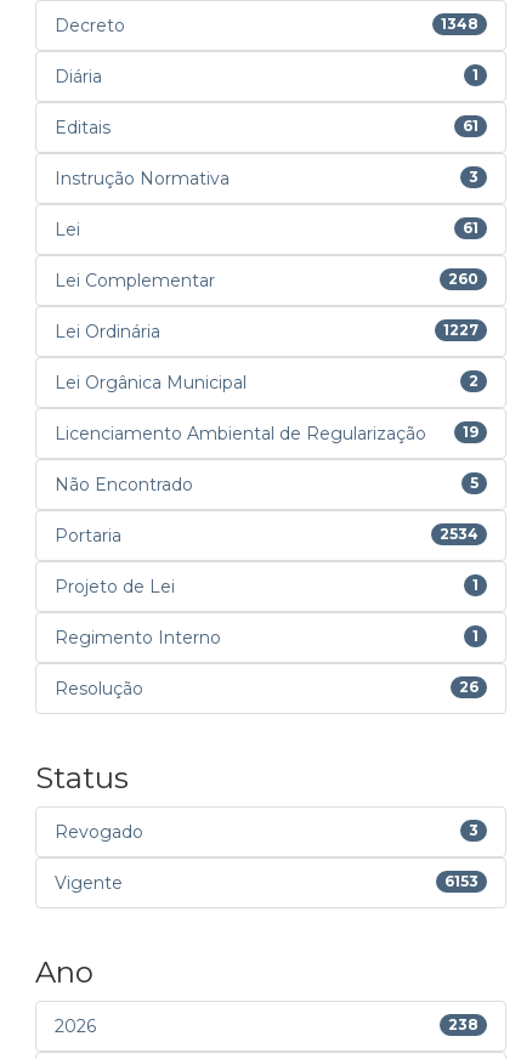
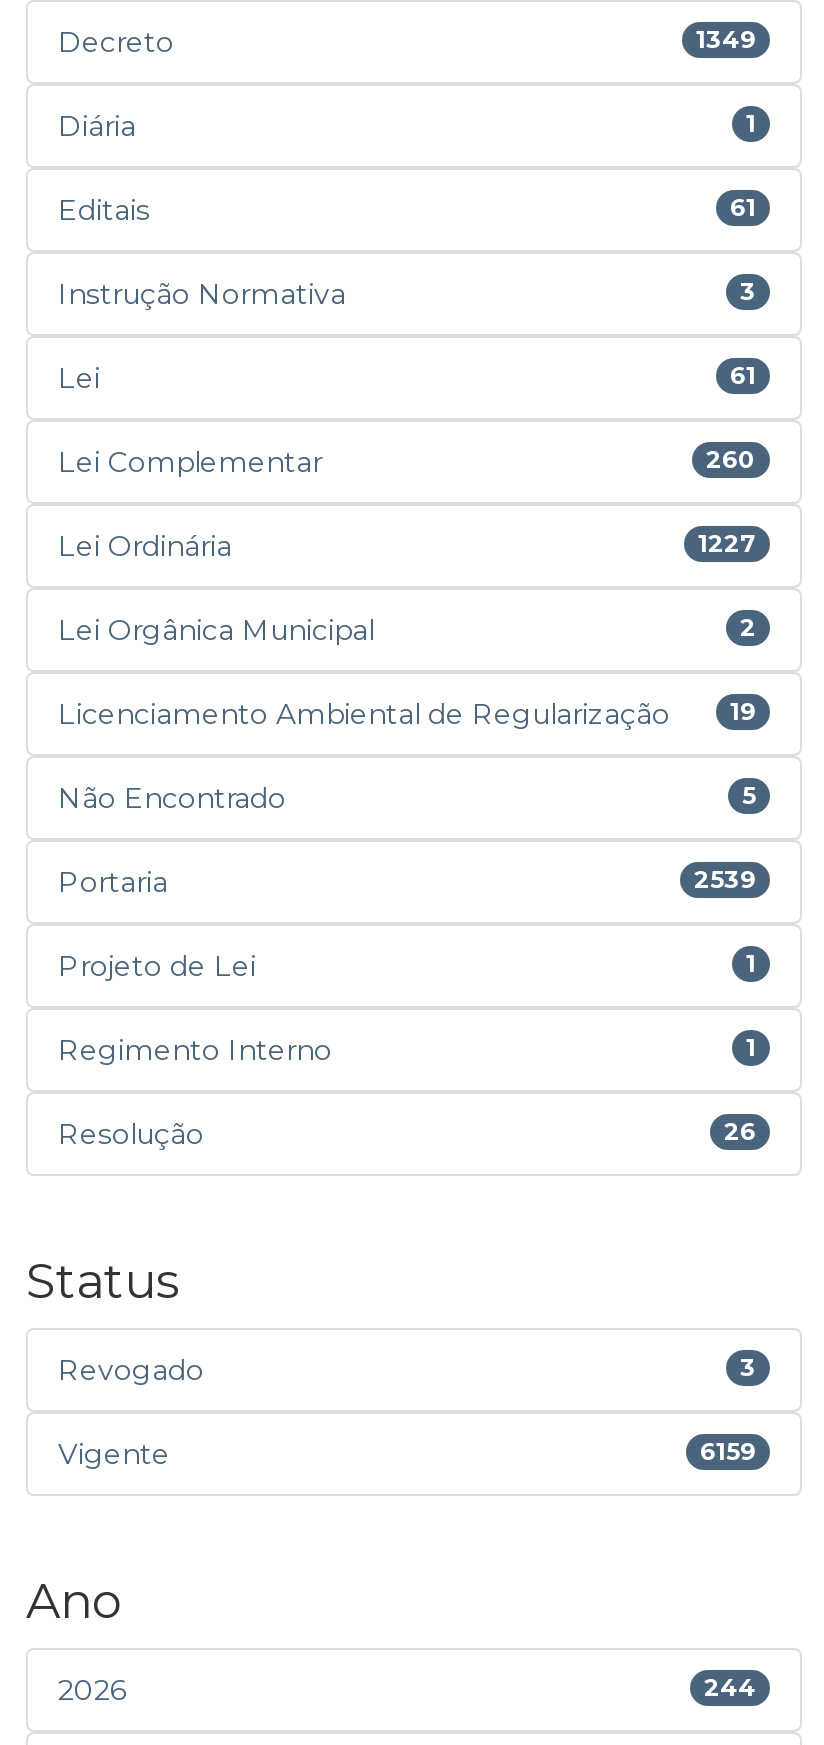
[441,15,478,33] 1348 -> [696,24,756,54] 1349
[440,525,478,543] 2534 -> [694,864,756,894] 2539
[444,872,478,890] 6153 -> [700,1436,756,1466] 6159
[448,1015,478,1033] 238 -> [704,1672,756,1702] 244

